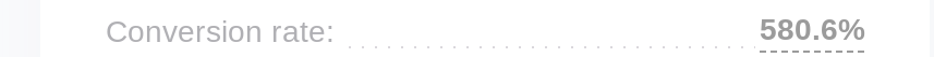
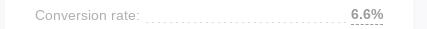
[760,12,864,46] 580.6% -> [351,6,383,22] 6.6%

